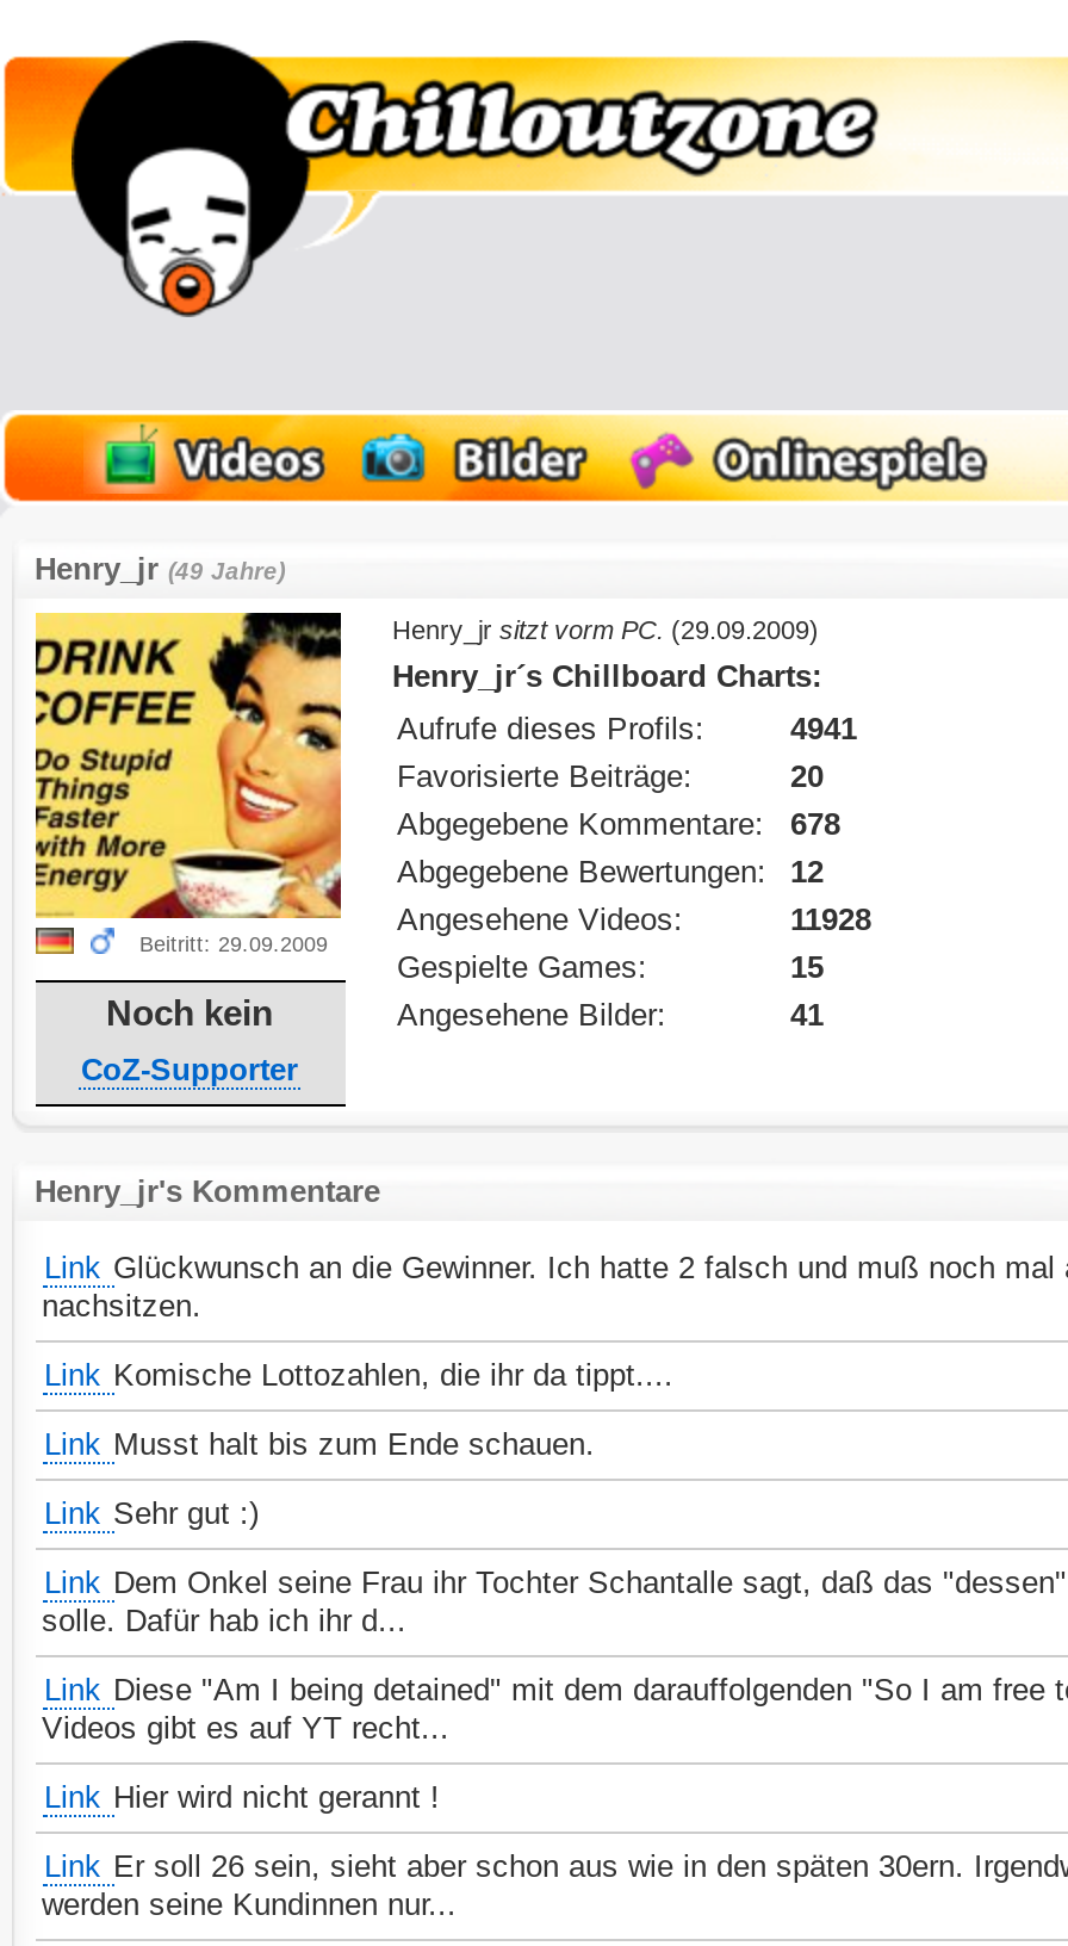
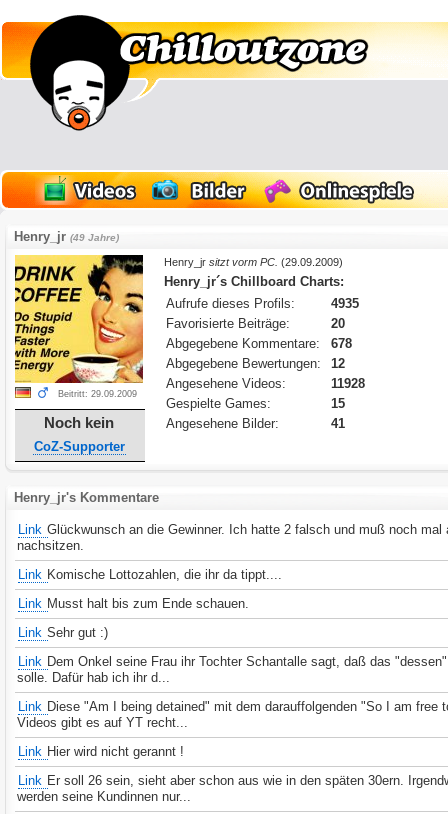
[790,711,857,746] 4941 -> [331,296,359,311] 4935

